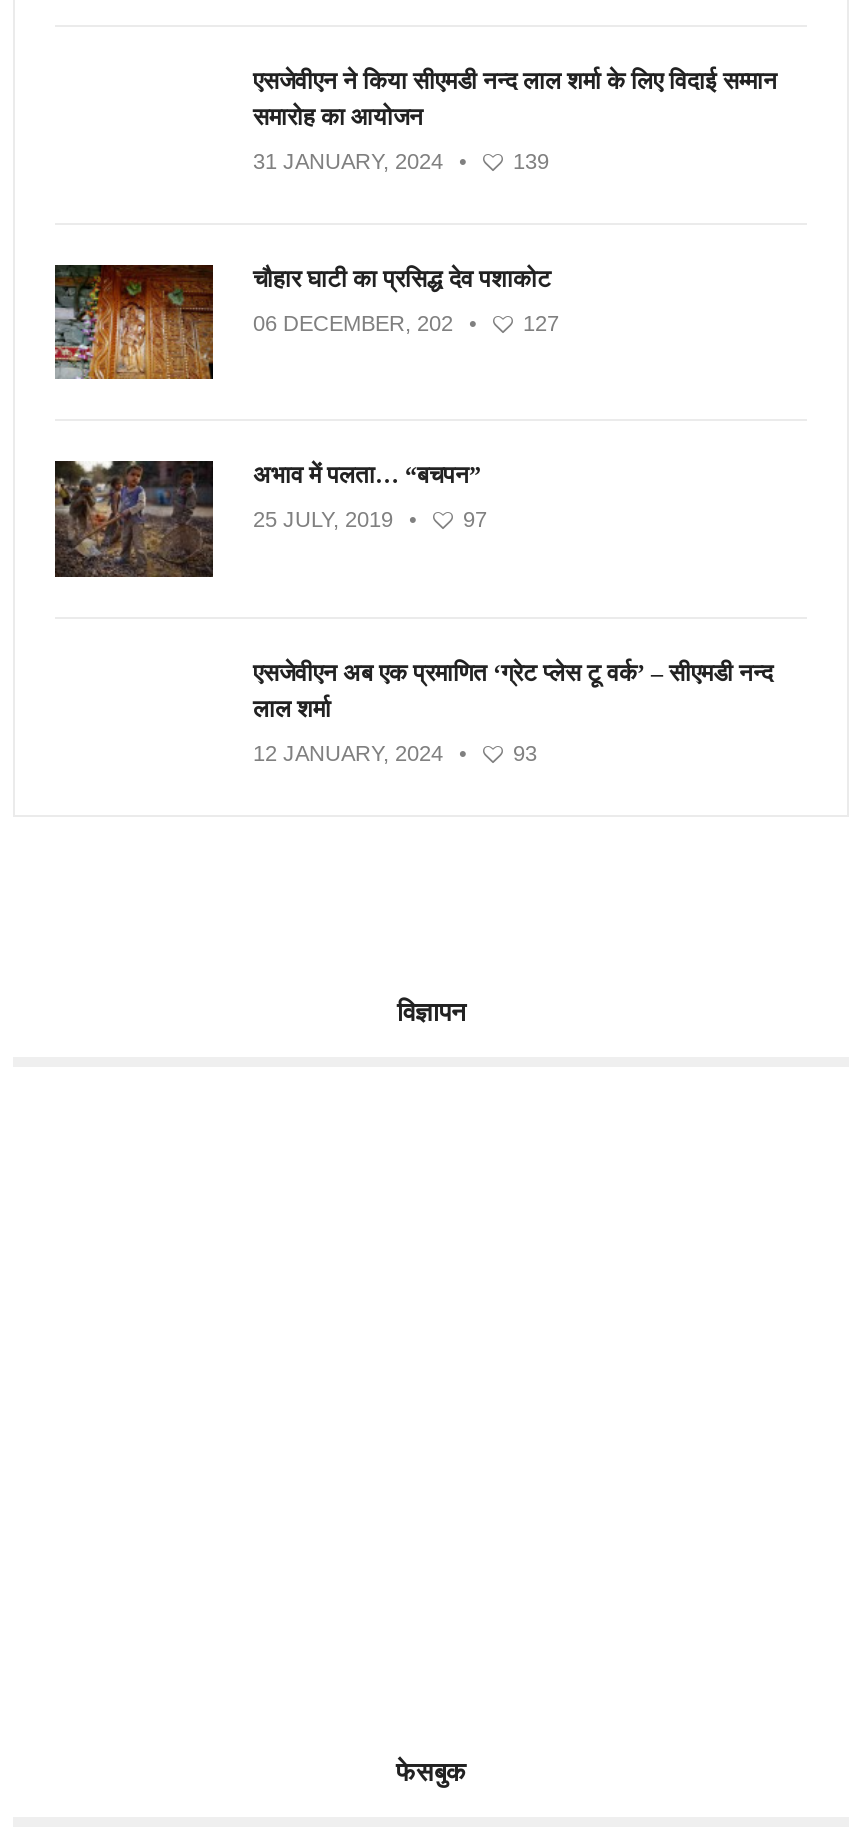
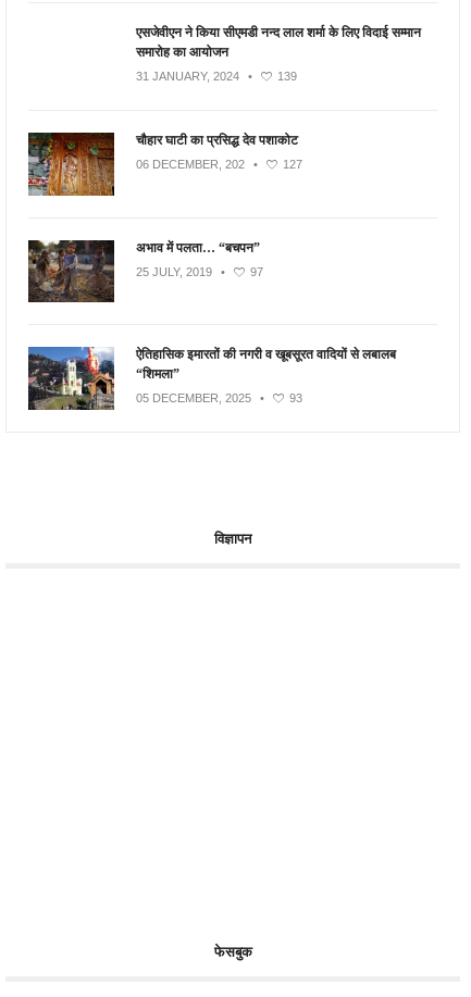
none -> [27,346,115,411] [image]
[253,659,773,723] एसजेवीएन अब एक प्रमाणित ‘ग्रेट प्लेस टू वर्क’ – सीएमडी नन्द | लाल शर्मा -> [136,347,396,382] ऐतिहासिक इमारतों की नगरी व खूबसूरत वादियों से लबालब | “शिमला”
[253,741,443,765] 12 JANUARY, 2024 -> [136,392,251,405] 05 DECEMBER, 2025

